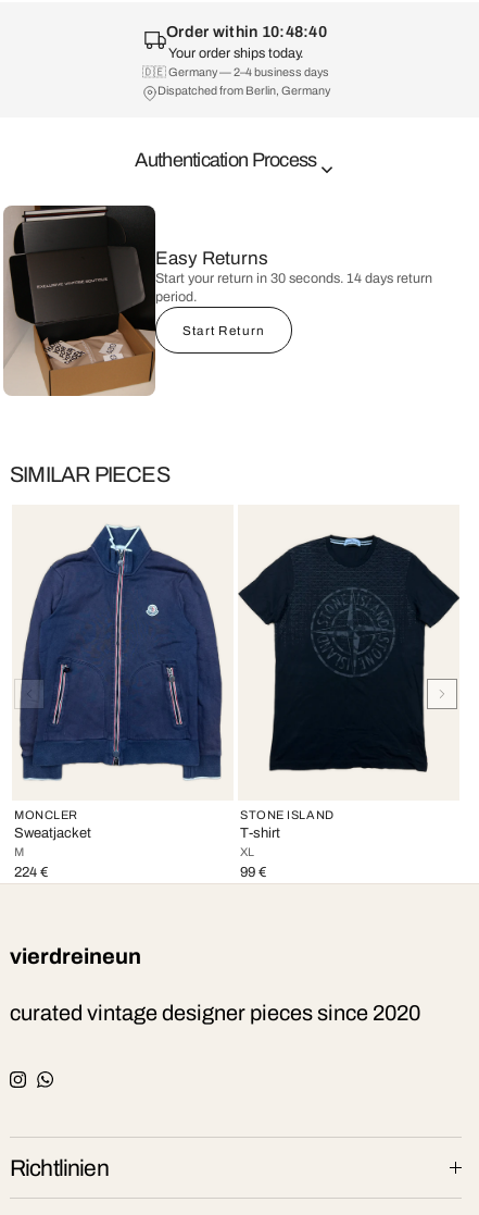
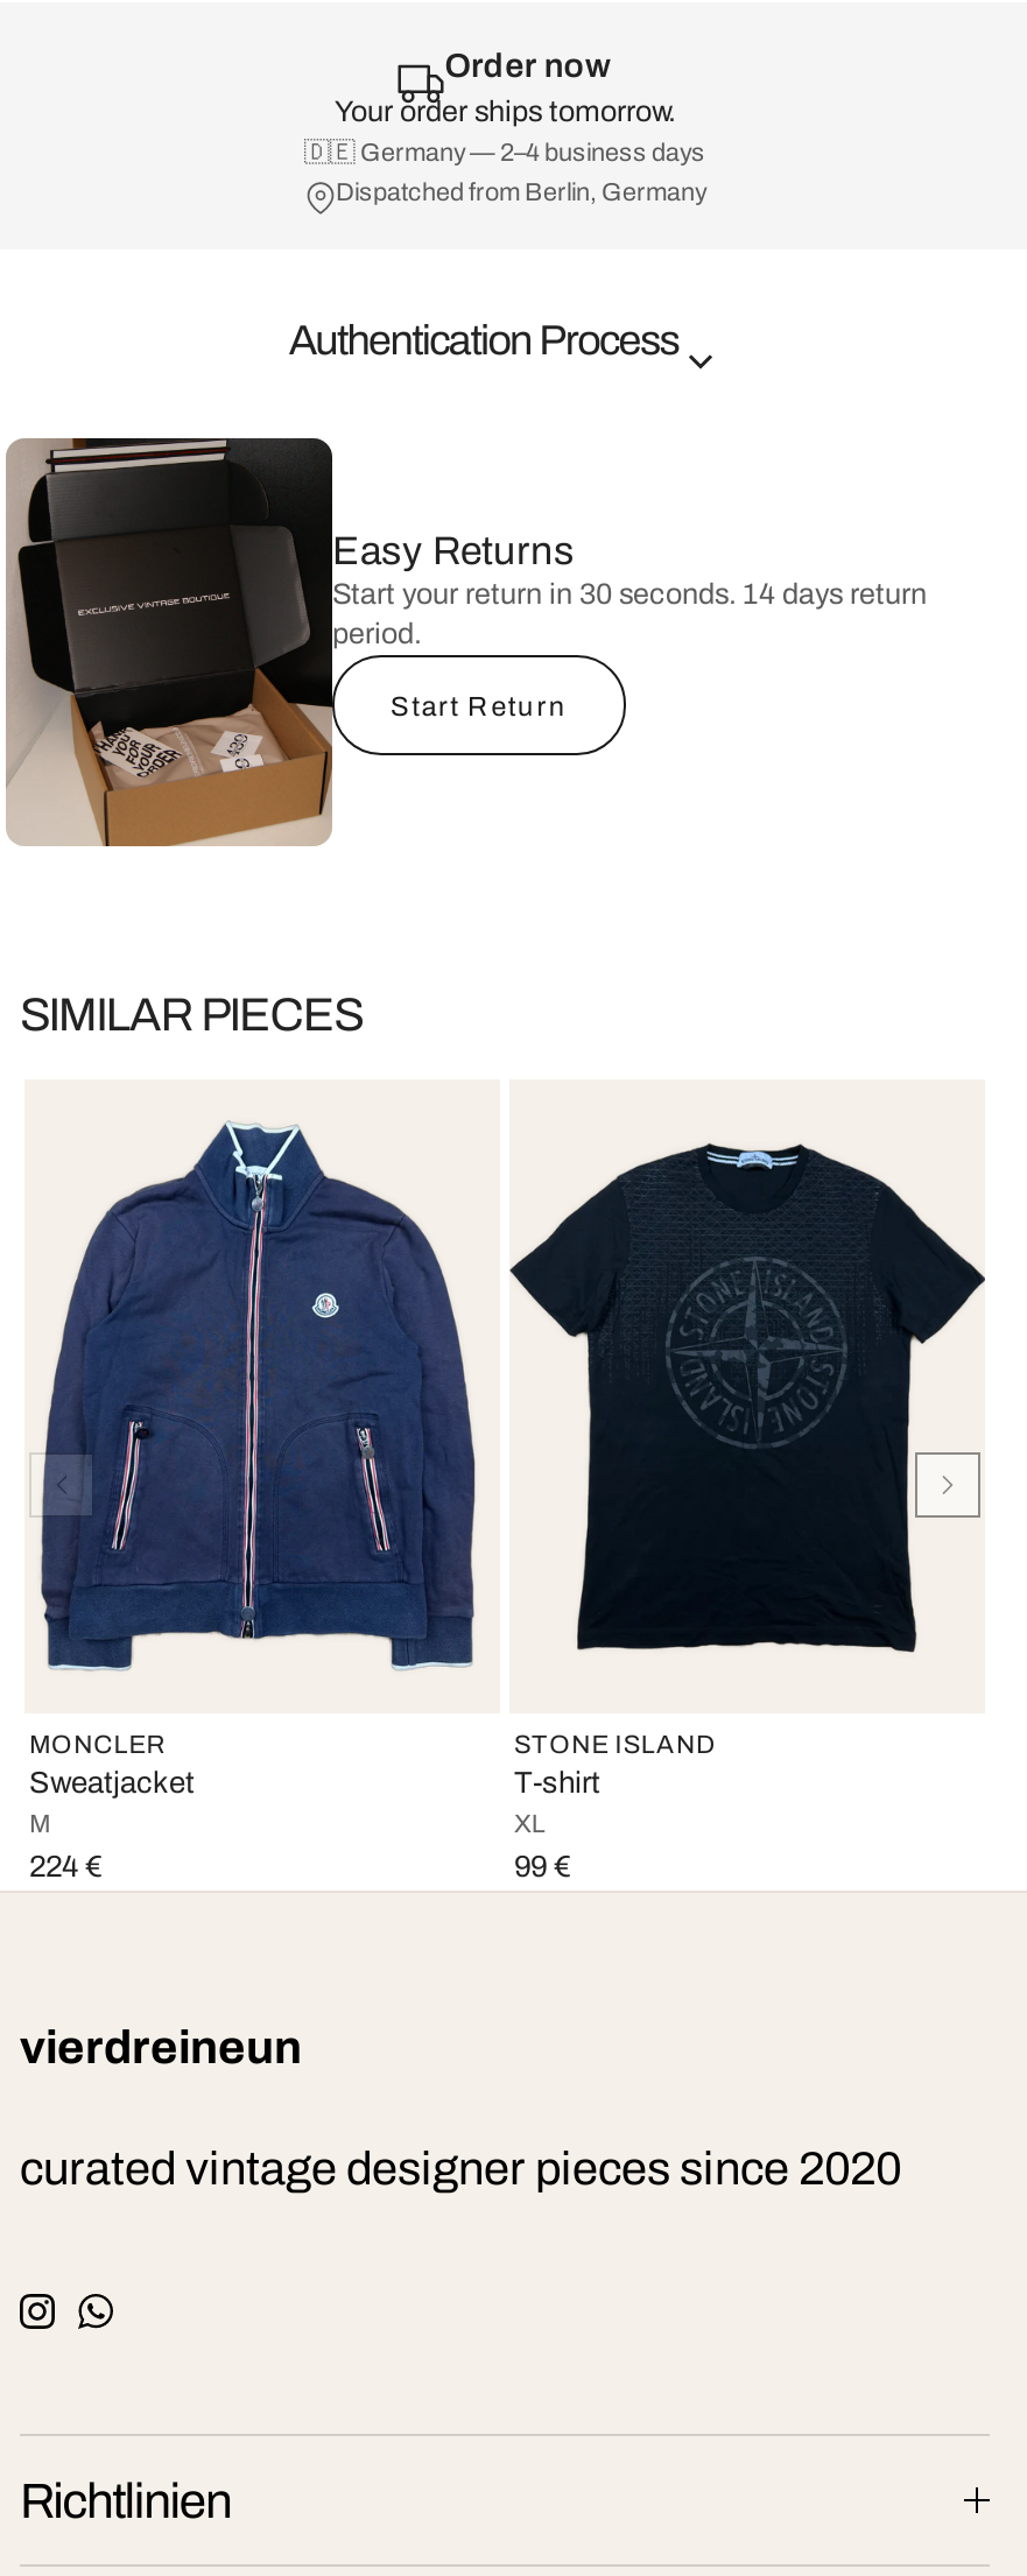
[166,23,327,61] Order within 10:48:40 | Your order ships today. -> [335,47,675,128] Order now | Your order ships tomorrow.

